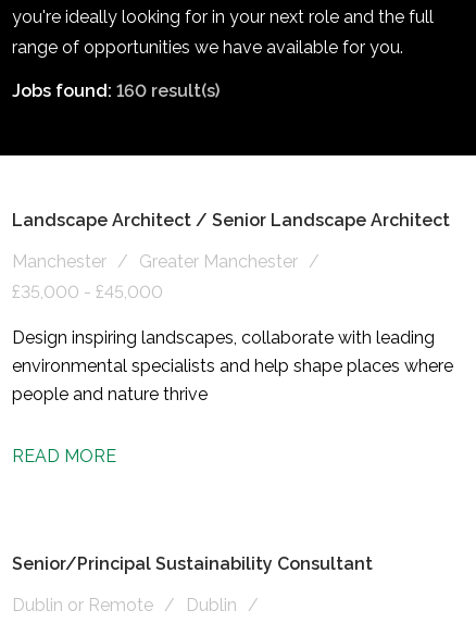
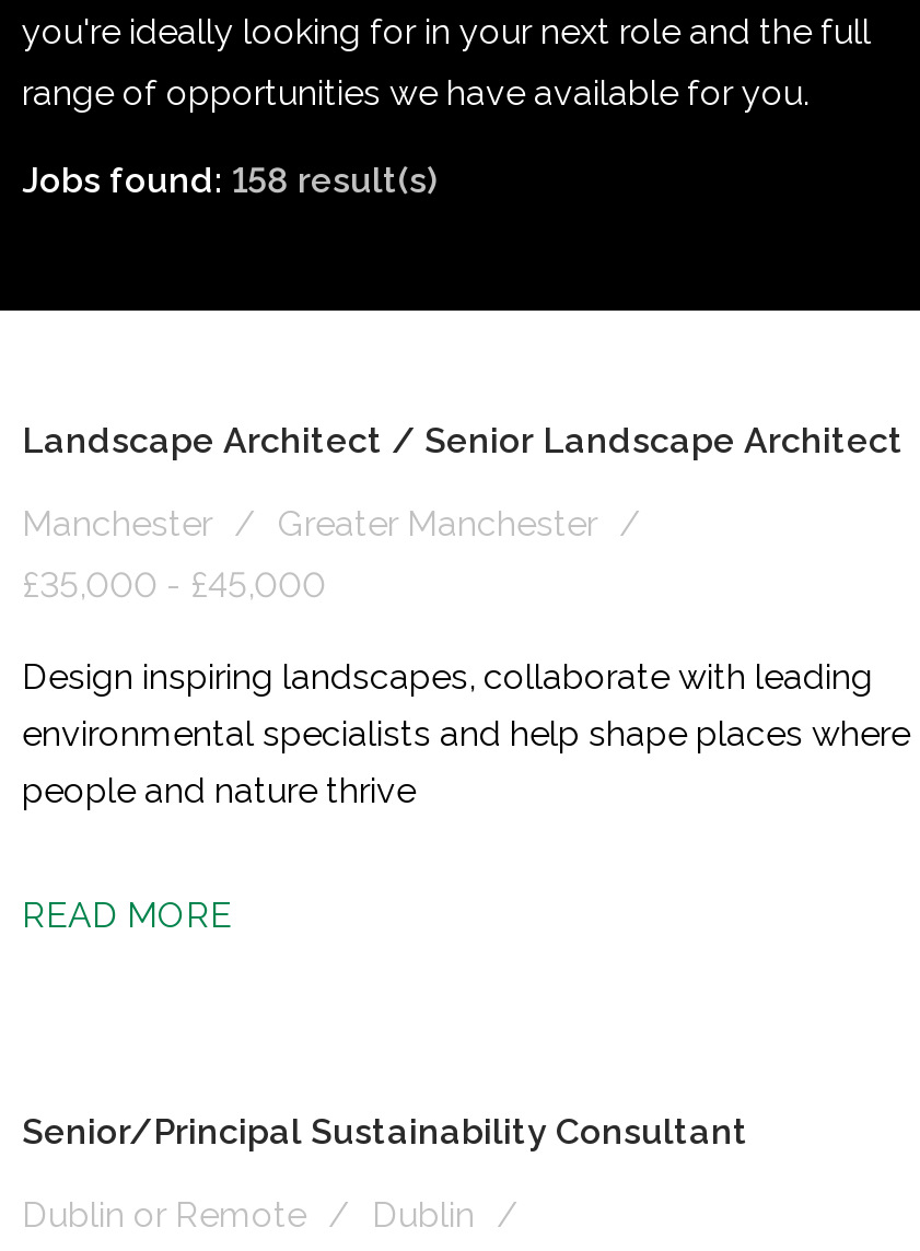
[12,80,220,101] Jobs found: 160 result(s) -> [22,160,435,201] Jobs found: 158 result(s)

